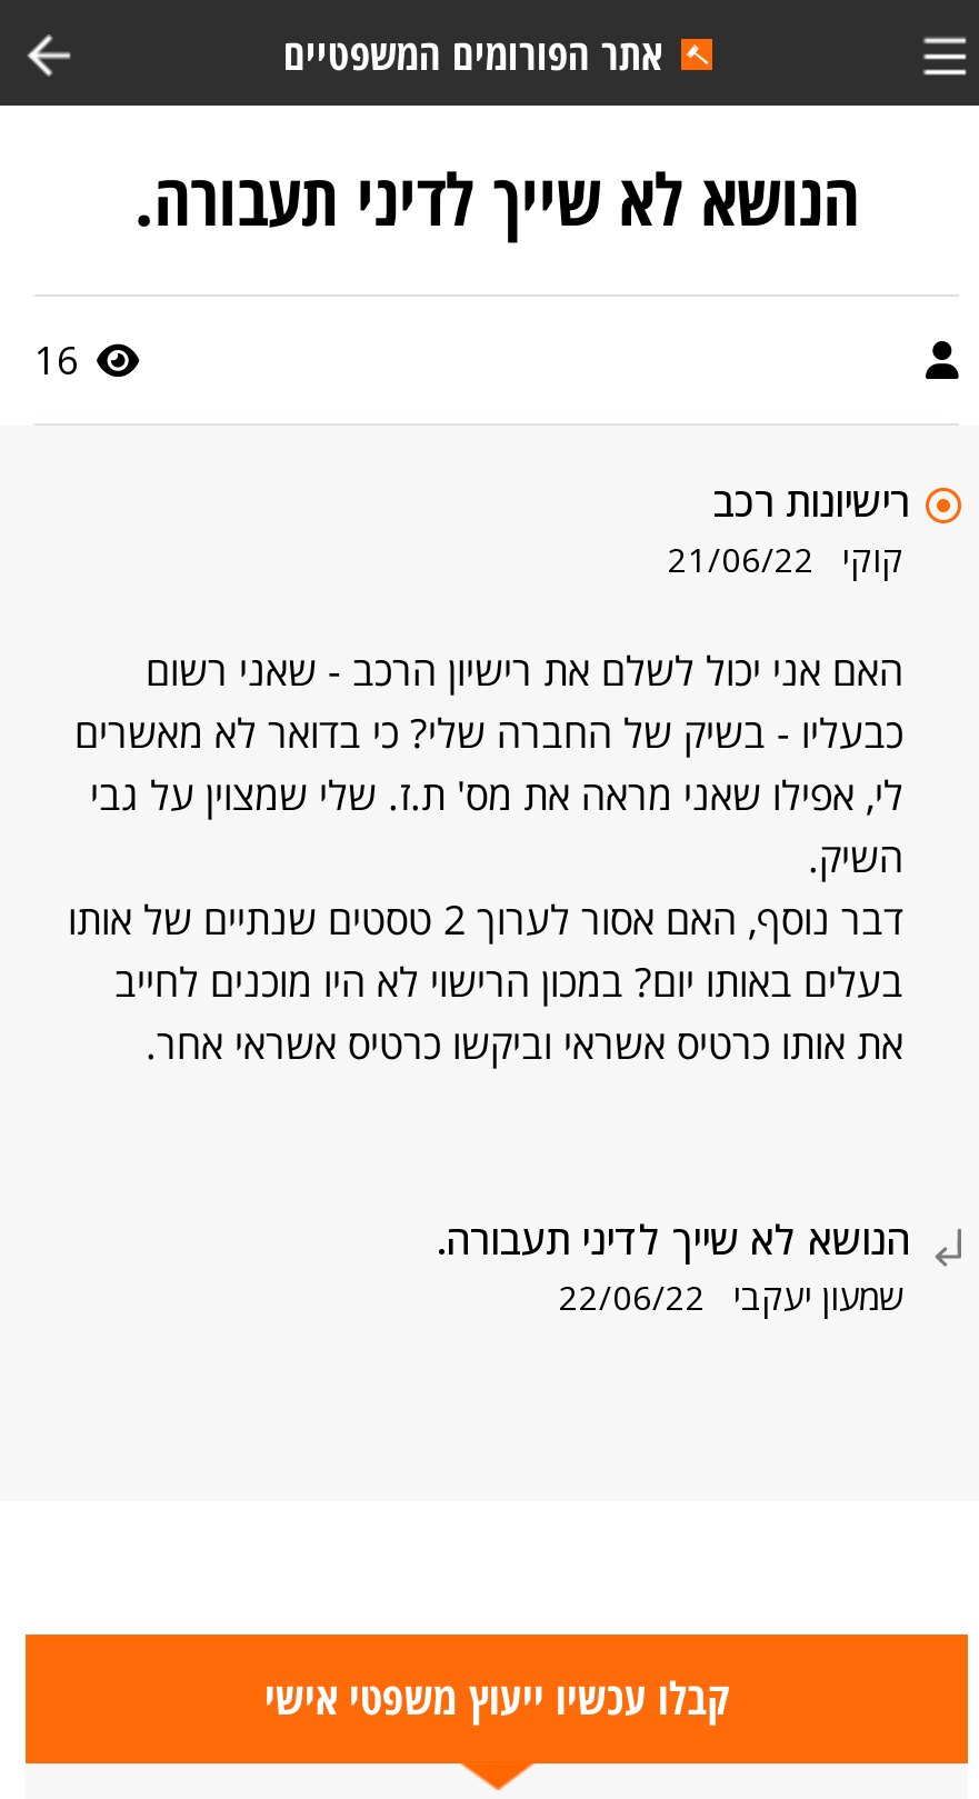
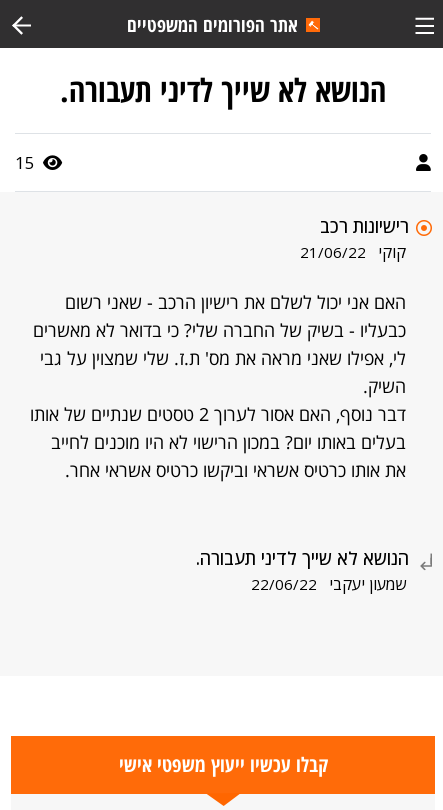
[34,334,79,386] 16 -> [15,151,35,174] 15

